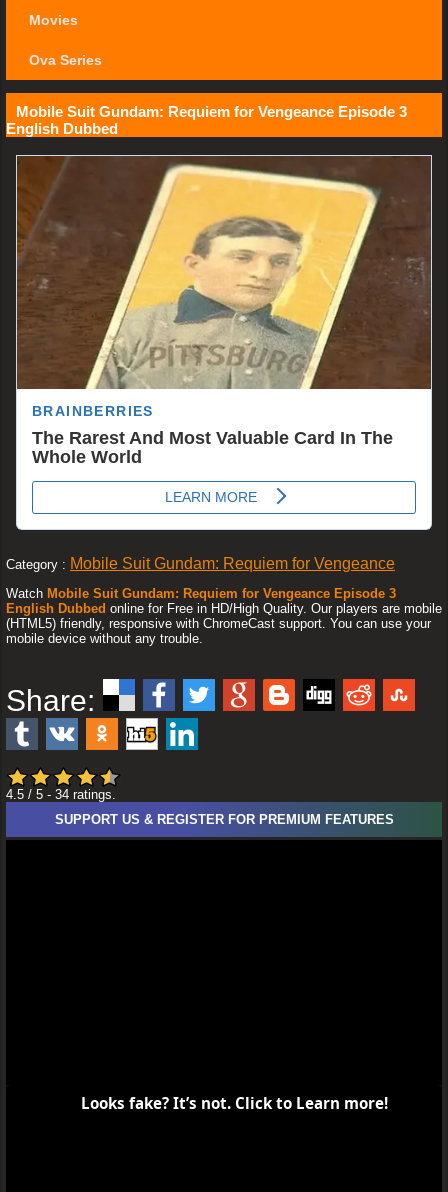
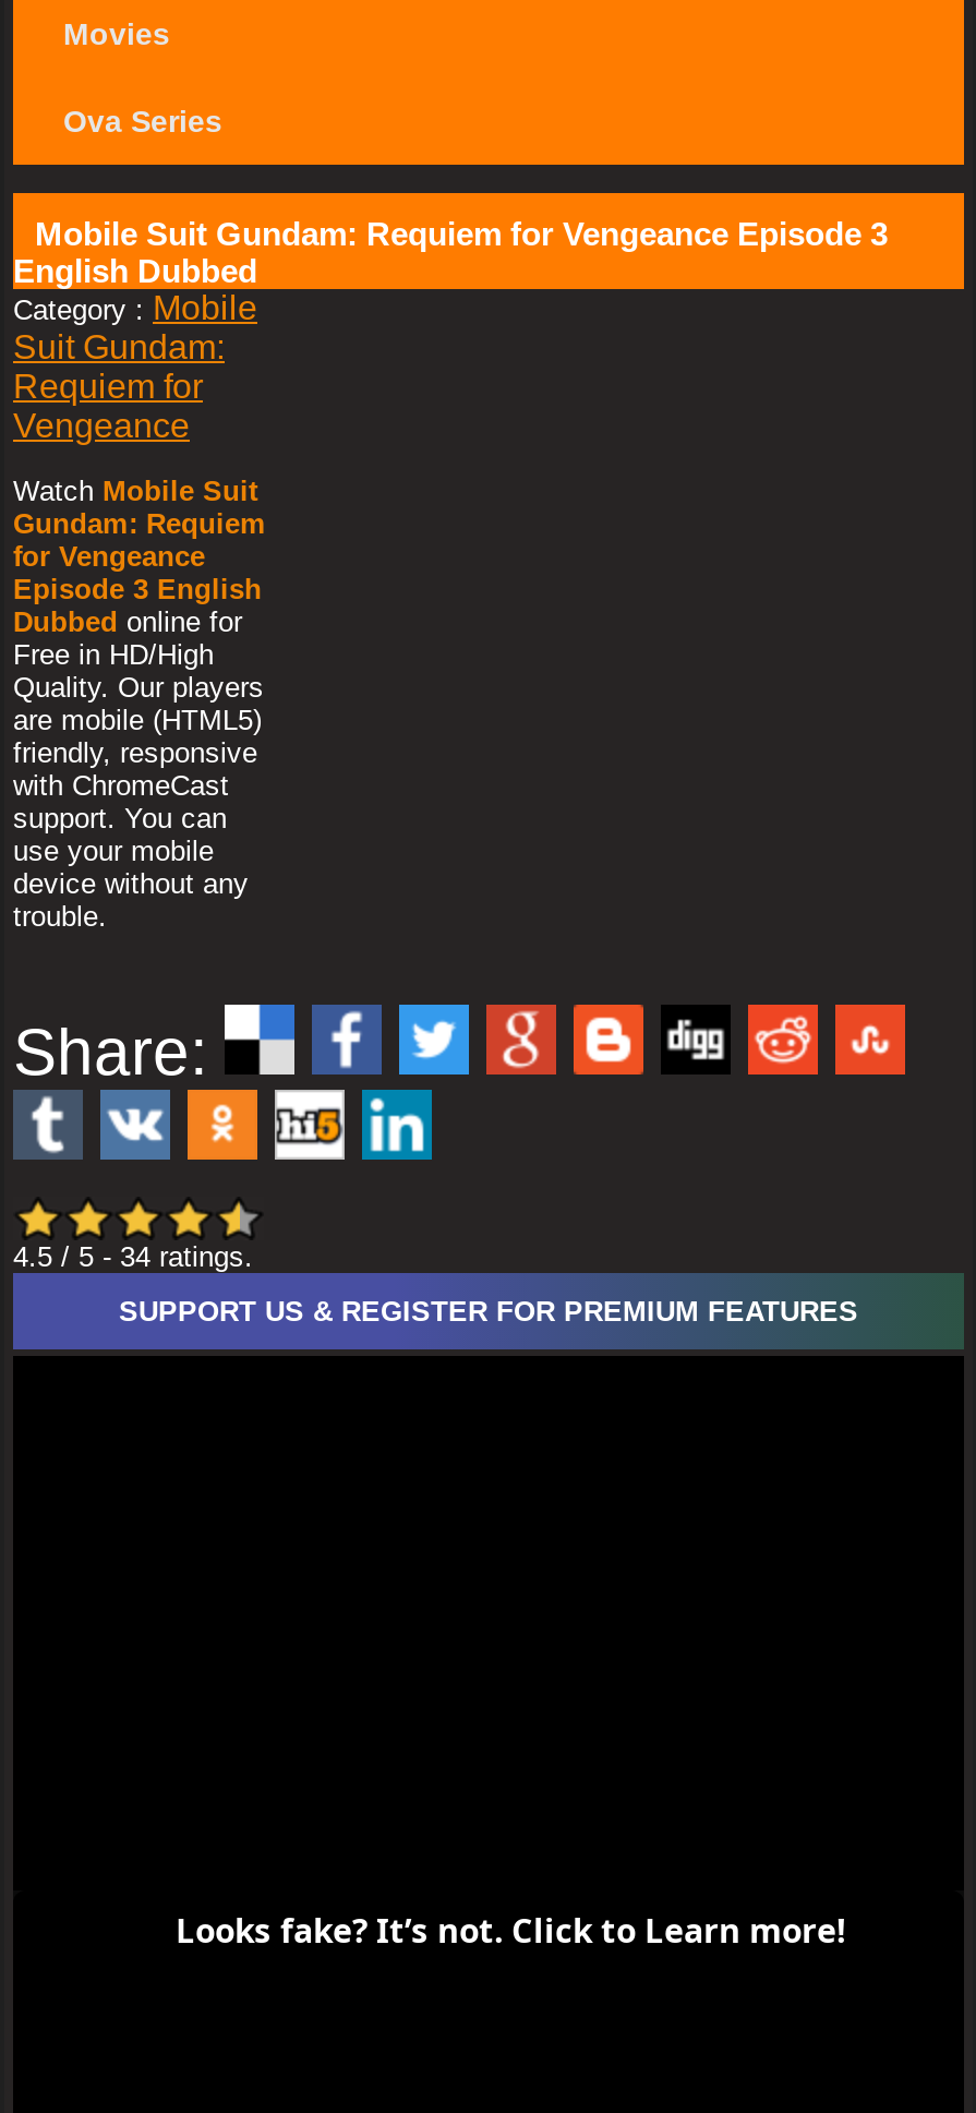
[102,154,433,531] [image] -> none

